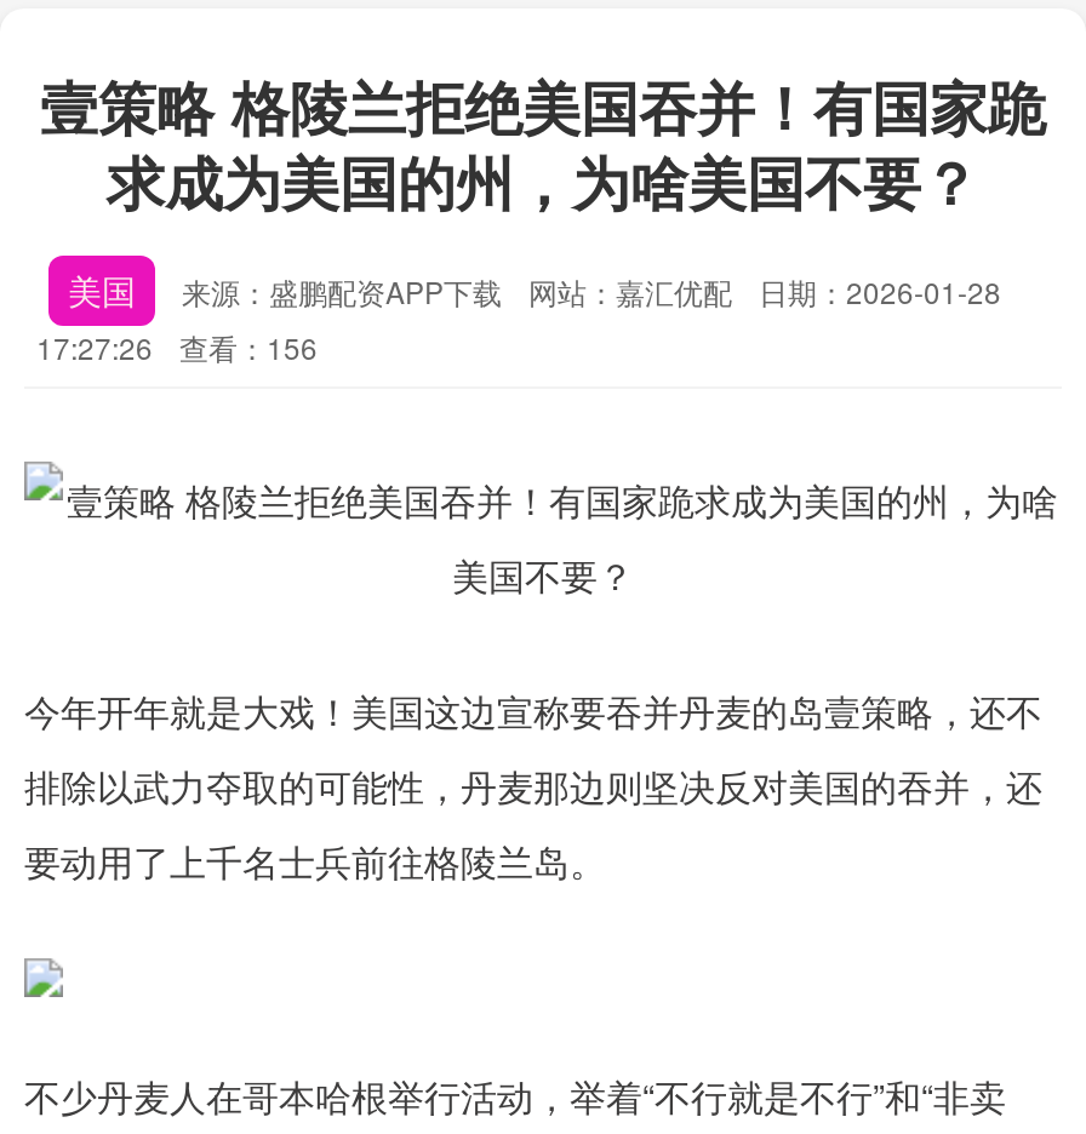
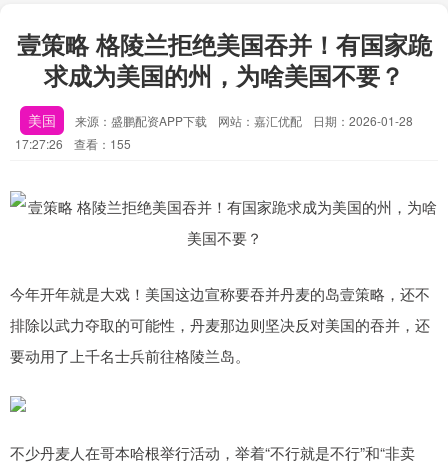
[36,326,318,367] 17:27:26 查看：156 -> [15,135,131,152] 17:27:26 查看：155

